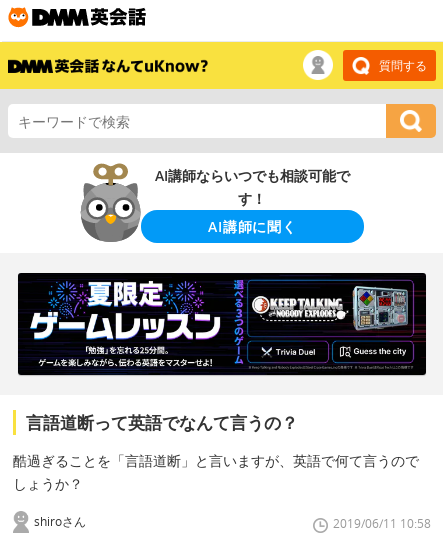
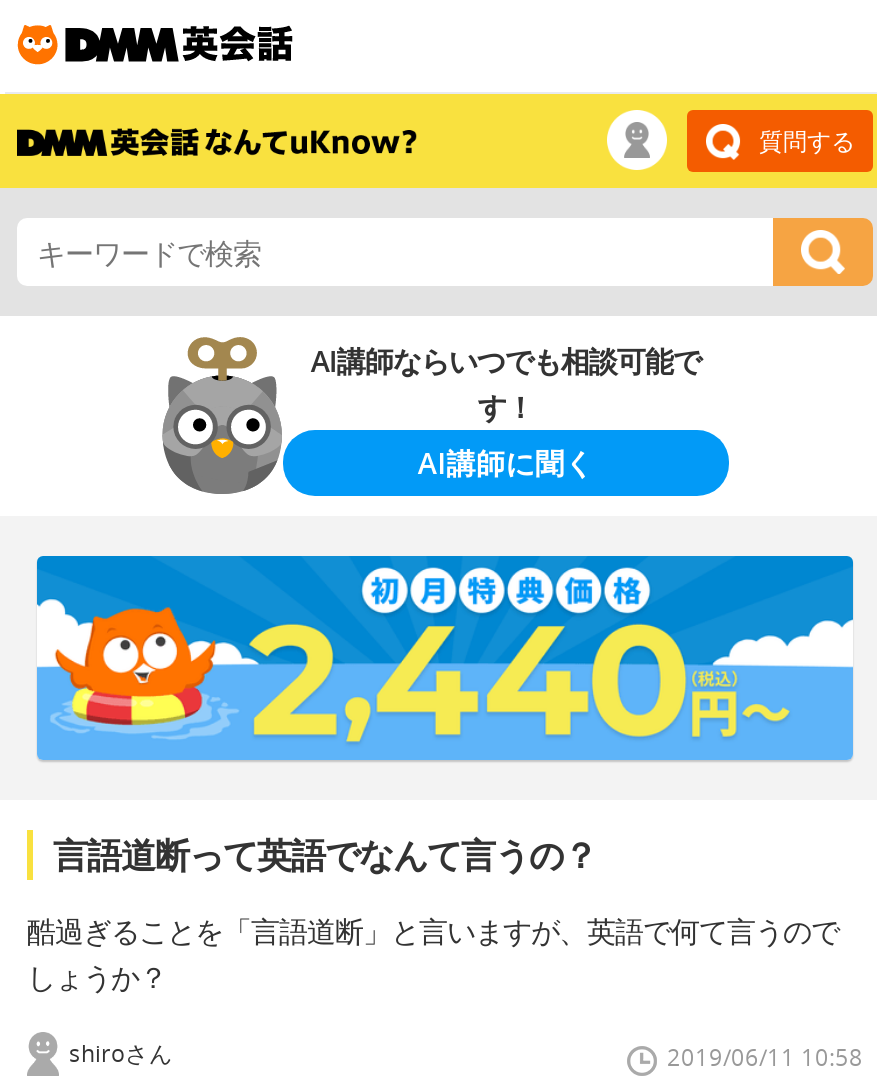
[17,272,427,376] [image] -> [35,554,855,762] [image]

